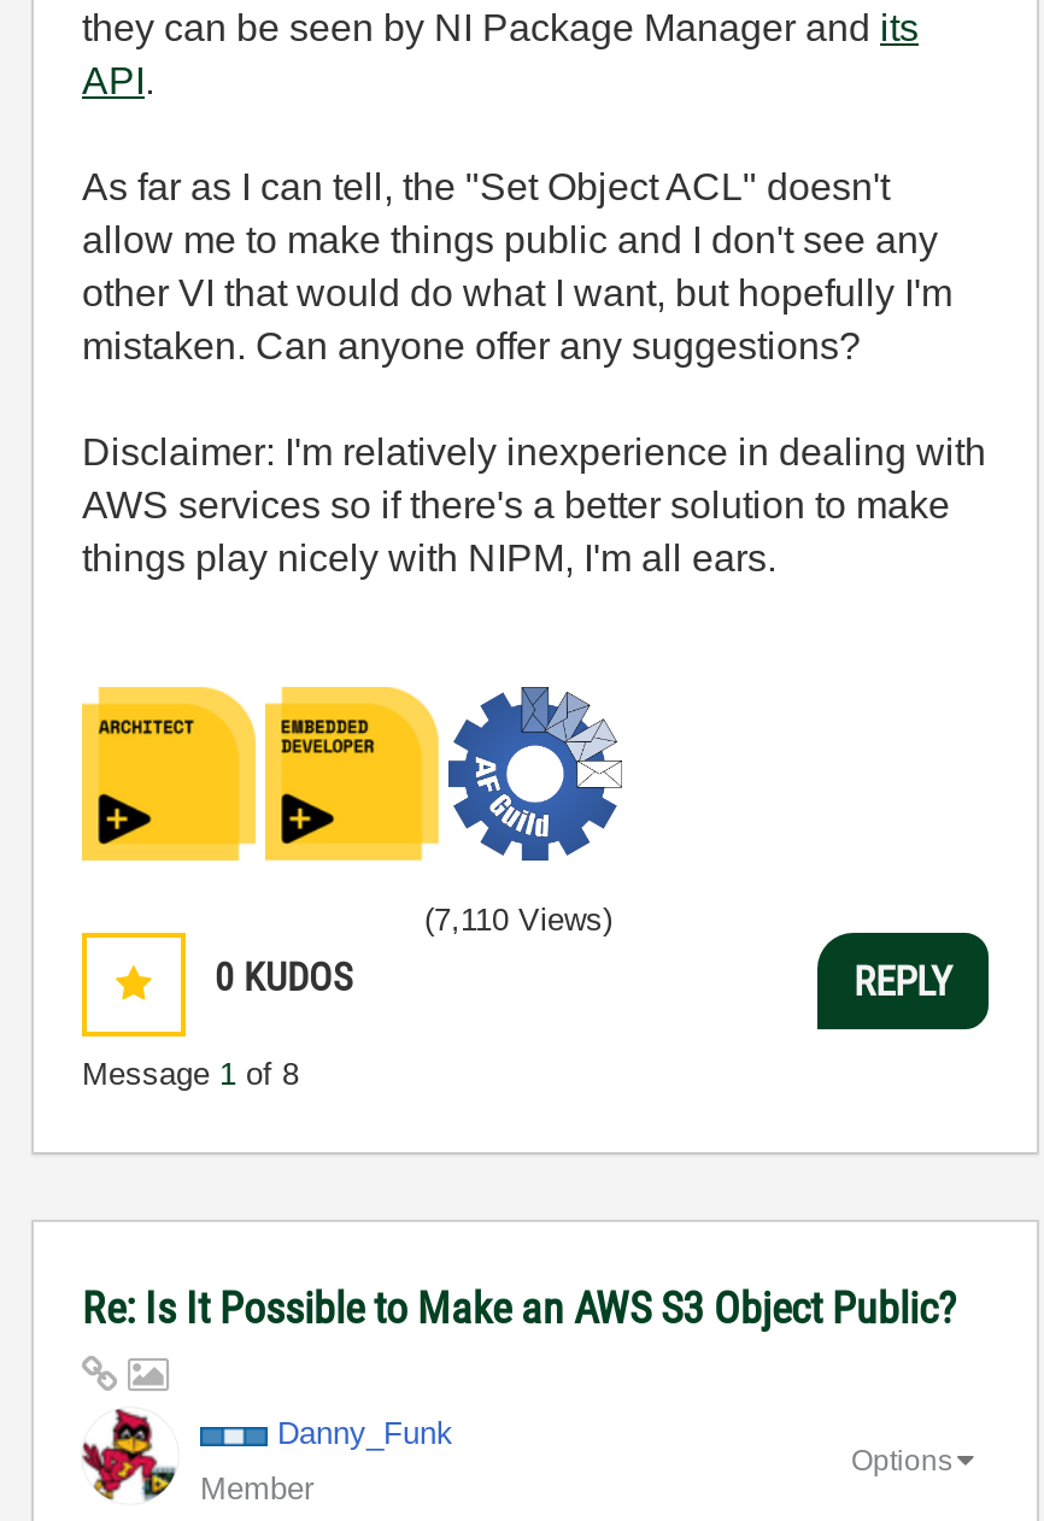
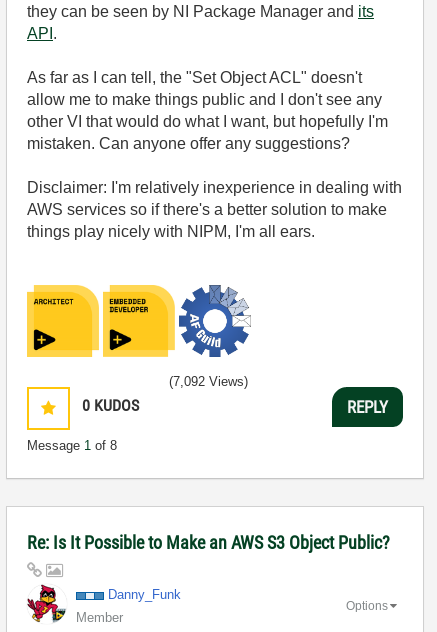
[424,902,612,938] (7,110 Views) -> [169,374,248,389] (7,092 Views)

